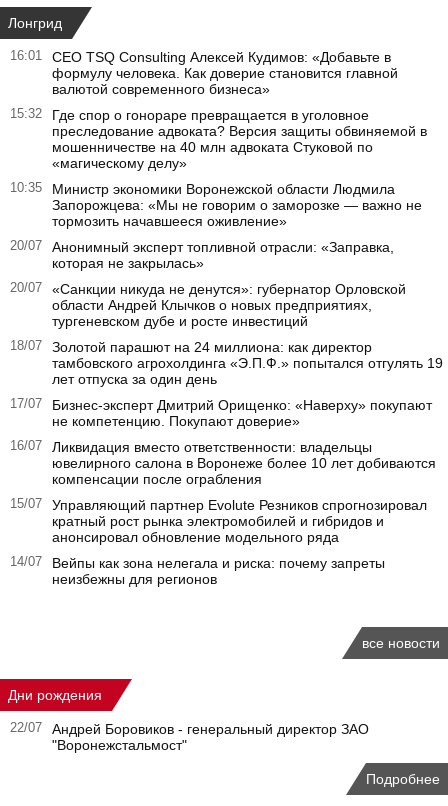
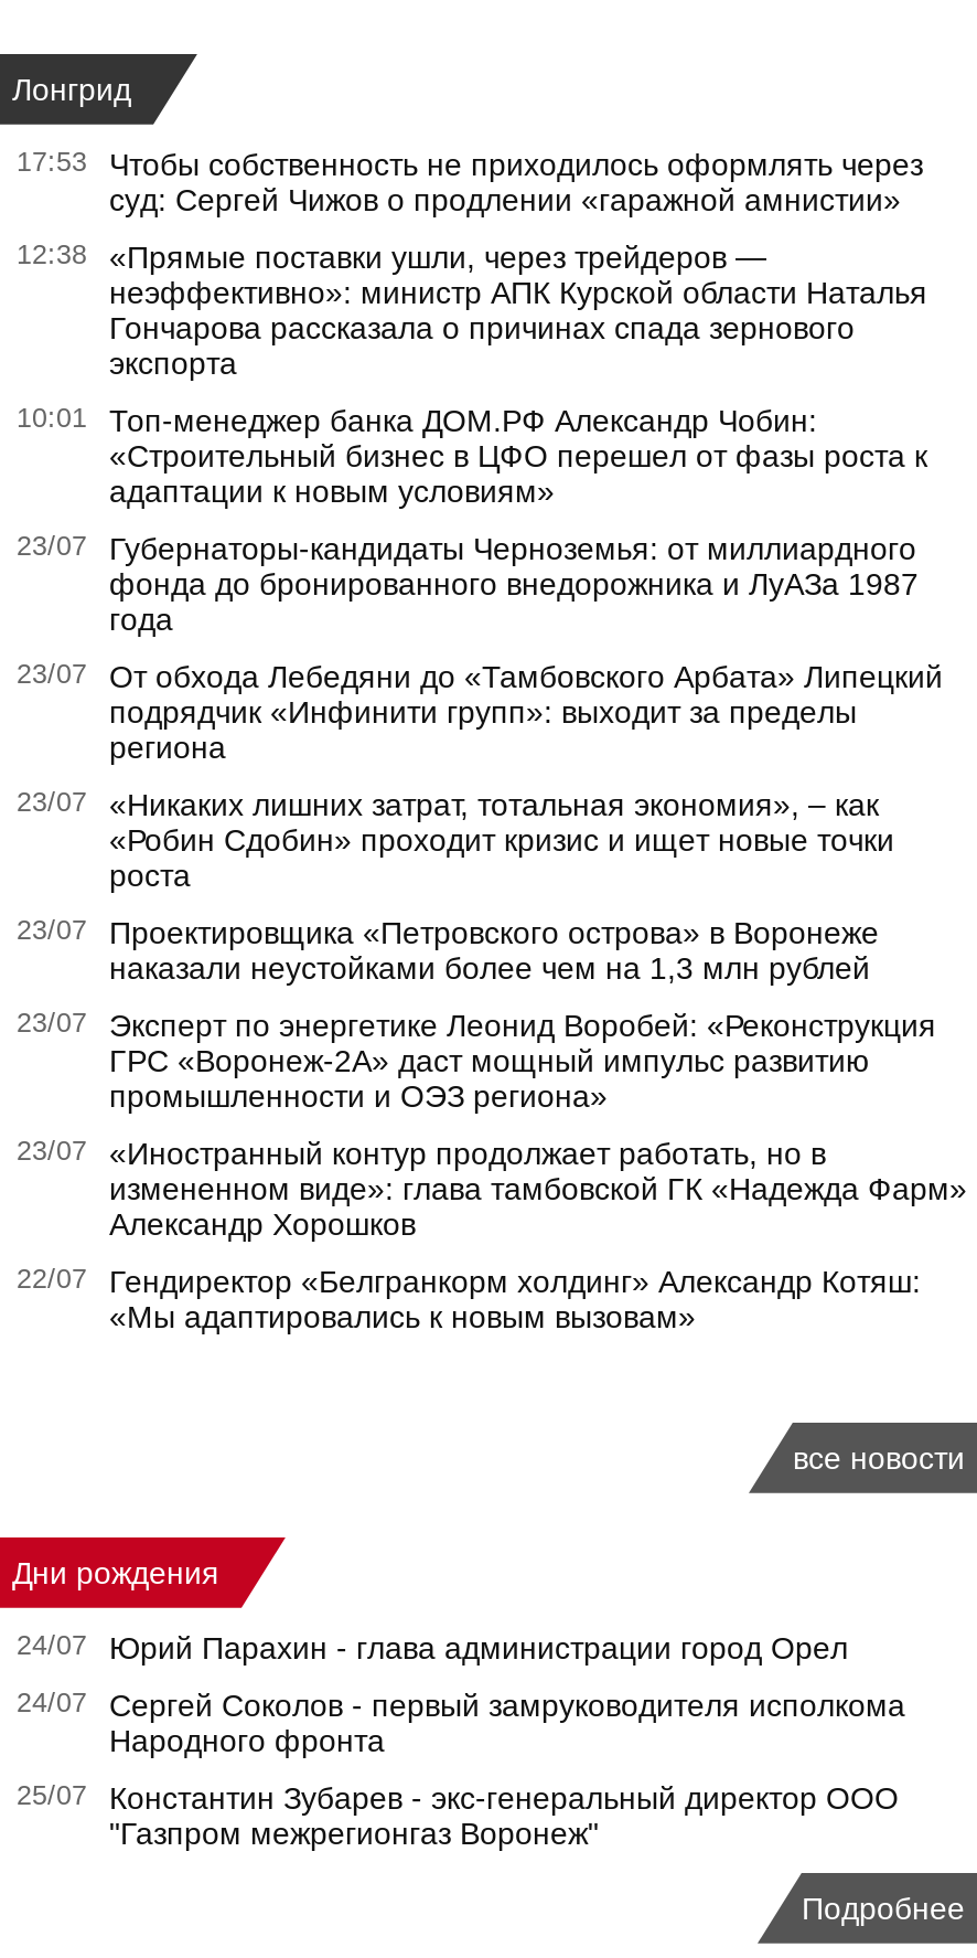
[10,49,398,97] 16:01 | СЕО TSQ Consulting Алексей Кудимов: «Добавьте в | формулу человека. Как доверие становится главной | валютой современного бизнеса» -> [17,147,923,217] 17:53 | Чтобы собственность не приходилось оформлять через | суд: Сергей Чижов о продлении «гаражной амнистии»
[10,107,427,171] 15:32 | Где спор о гонораре превращается в уголовное | преследование адвоката? Версия защиты обвиняемой в | мошенничестве на 40 млн адвоката Стуковой по | «магическому делу» -> [17,239,927,381] 12:38 | «Прямые поставки ушли, через трейдеров — | неэффективно»: министр АПК Курской области Наталья | Гончарова рассказала о причинах спада зернового | экспорта
[10,181,422,229] 10:35 | Министр экономики Воронежской области Людмила | Запорожцева: «Мы не говорим о заморозке — важно не | тормозить начавшееся оживление» -> [17,403,927,509] 10:01 | Топ-менеджер банка ДОМ.РФ Александр Чобин: | «Строительный бизнес в ЦФО перешел от фазы роста к | адаптации к новым условиям»
[10,239,394,271] 20/07 | Анонимный эксперт топливной отрасли: «Заправка, | которая не закрылась» -> [17,531,919,637] 23/07 | Губернаторы‑кандидаты Черноземья: от миллиардного | фонда до бронированного внедорожника и ЛуАЗа 1987 | года
[10,281,406,329] 20/07 | «Санкции никуда не денутся»: губернатор Орловской | области Андрей Клычков о новых предприятиях, | тургеневском дубе и росте инвестиций -> [17,659,943,765] 23/07 | От обхода Лебедяни до «Тамбовского Арбата» Липецкий | подрядчик «Инфинити групп»: выходит за пределы | региона
[10,339,443,387] 18/07 | Золотой парашют на 24 миллиона: как директор | тамбовского агрохолдинга «Э.П.Ф.» попытался отгулять 19 | лет отпуска за один день -> [17,787,894,893] 23/07 | «Никаких лишних затрат, тотальная экономия», – как | «Робин Сдобин» проходит кризис и ищет новые точки | роста
[10,397,432,429] 17/07 | Бизнес-эксперт Дмитрий Орищенко: «Наверху» покупают | не компетенцию. Покупают доверие» -> [17,915,879,985] 23/07 | Проектировщика «Петровского острова» в Воронеже | наказали неустойками более чем на 1,3 млн рублей
[10,439,436,487] 16/07 | Ликвидация вместо ответственности: владельцы | ювелирного салона в Воронеже более 10 лет добиваются | компенсации после ограбления -> [17,1007,936,1113] 23/07 | Эксперт по энергетике Леонид Воробей: «Реконструкция | ГРС «Воронеж‑2А» даст мощный импульс развитию | промышленности и ОЭЗ региона»
[10,497,427,545] 15/07 | Управляющий партнер Evolute Резников спрогнозировал | кратный рост рынка электромобилей и гибридов и | анонсировал обновление модельного ряда -> [17,1136,967,1241] 23/07 | «Иностранный контур продолжает работать, но в | измененном виде»: глава тамбовской ГК «Надежда Фарм» | Александр Хорошков
[10,555,385,587] 14/07 | Вейпы как зона нелегала и риска: почему запреты | неизбежны для регионов -> [17,1264,921,1334] 22/07 | Гендиректор «Белгранкорм холдинг» Александр Котяш: | «Мы адаптировались к новым вызовам»
[10,721,369,753] 22/07 | Андрей Боровиков - генеральный директор ЗАО | "Воронежстальмост" -> [17,1630,905,1851] 24/07 | Юрий Парахин - глава администрации город Орел | 24/07 | Сергей Соколов - первый замруководителя исполкома | Народного фронта | 25/07 | Константин Зубарев - экс-генеральный директор ООО | "Газпром межрегионгаз Воронеж"

